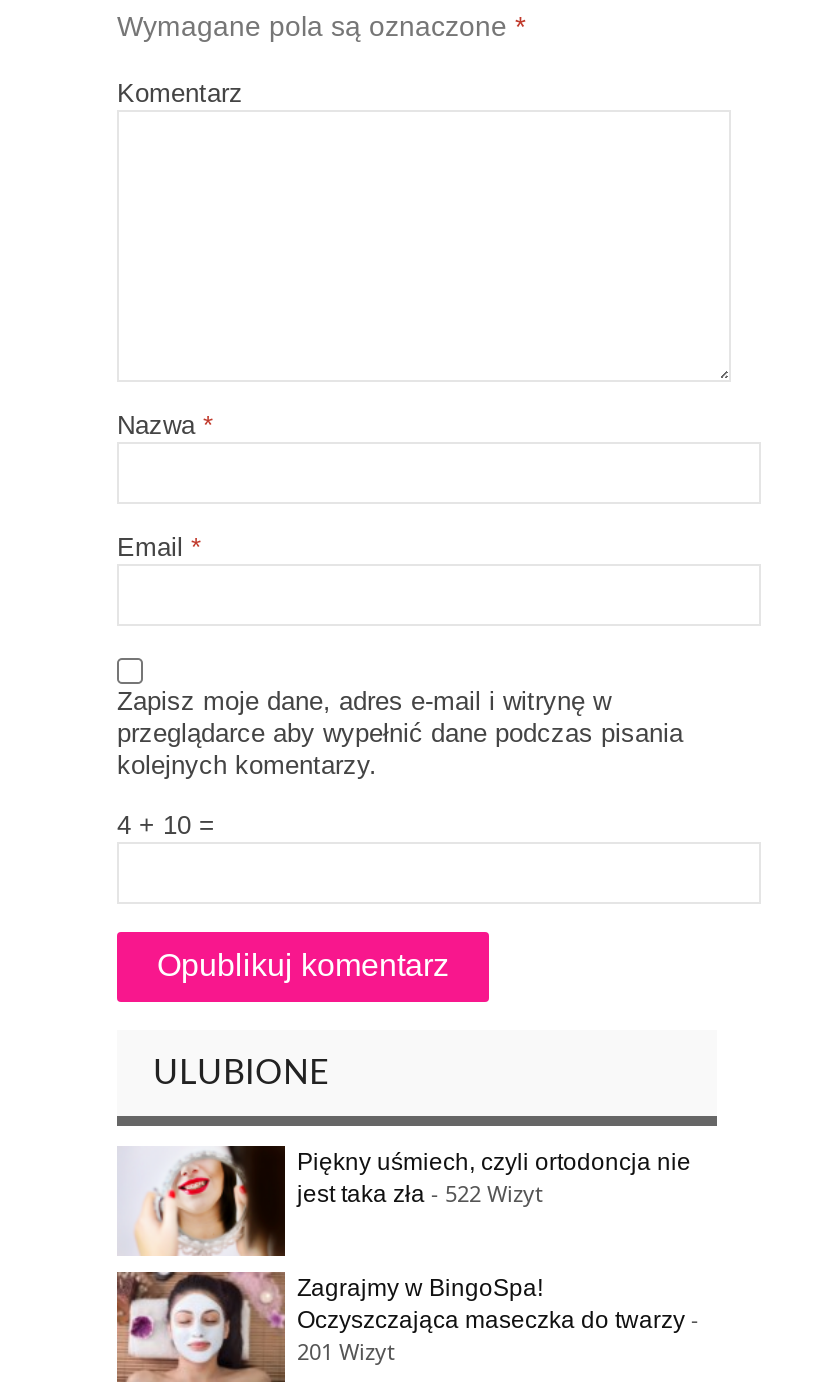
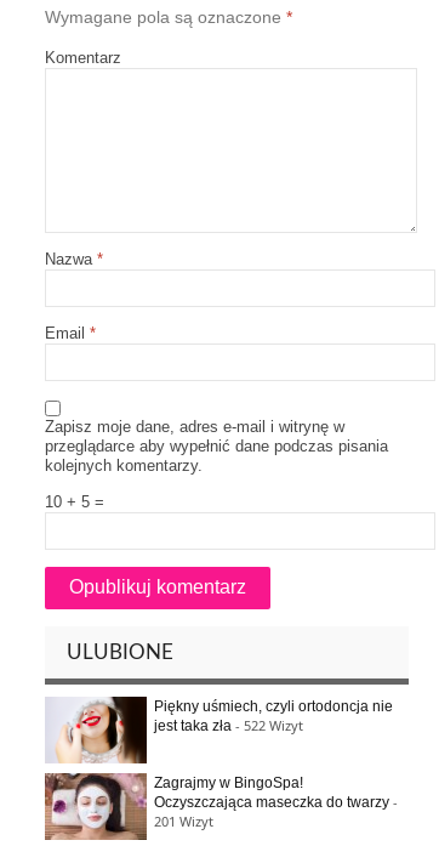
[117,811,215,841] 4 + 10 = -> [45,493,104,511] 10 + 5 =

